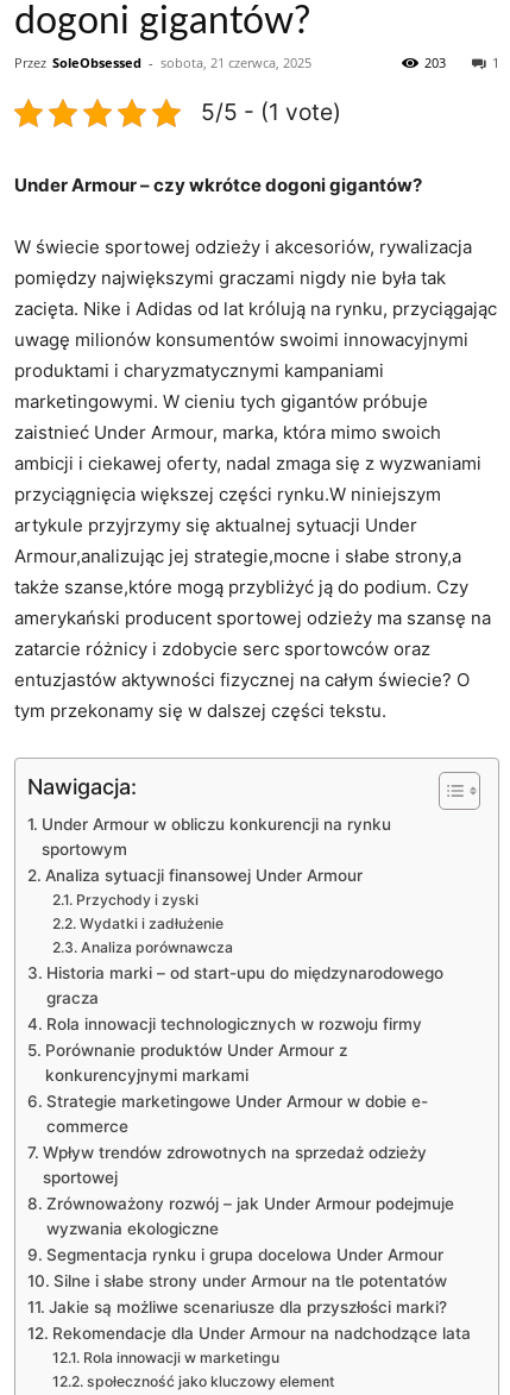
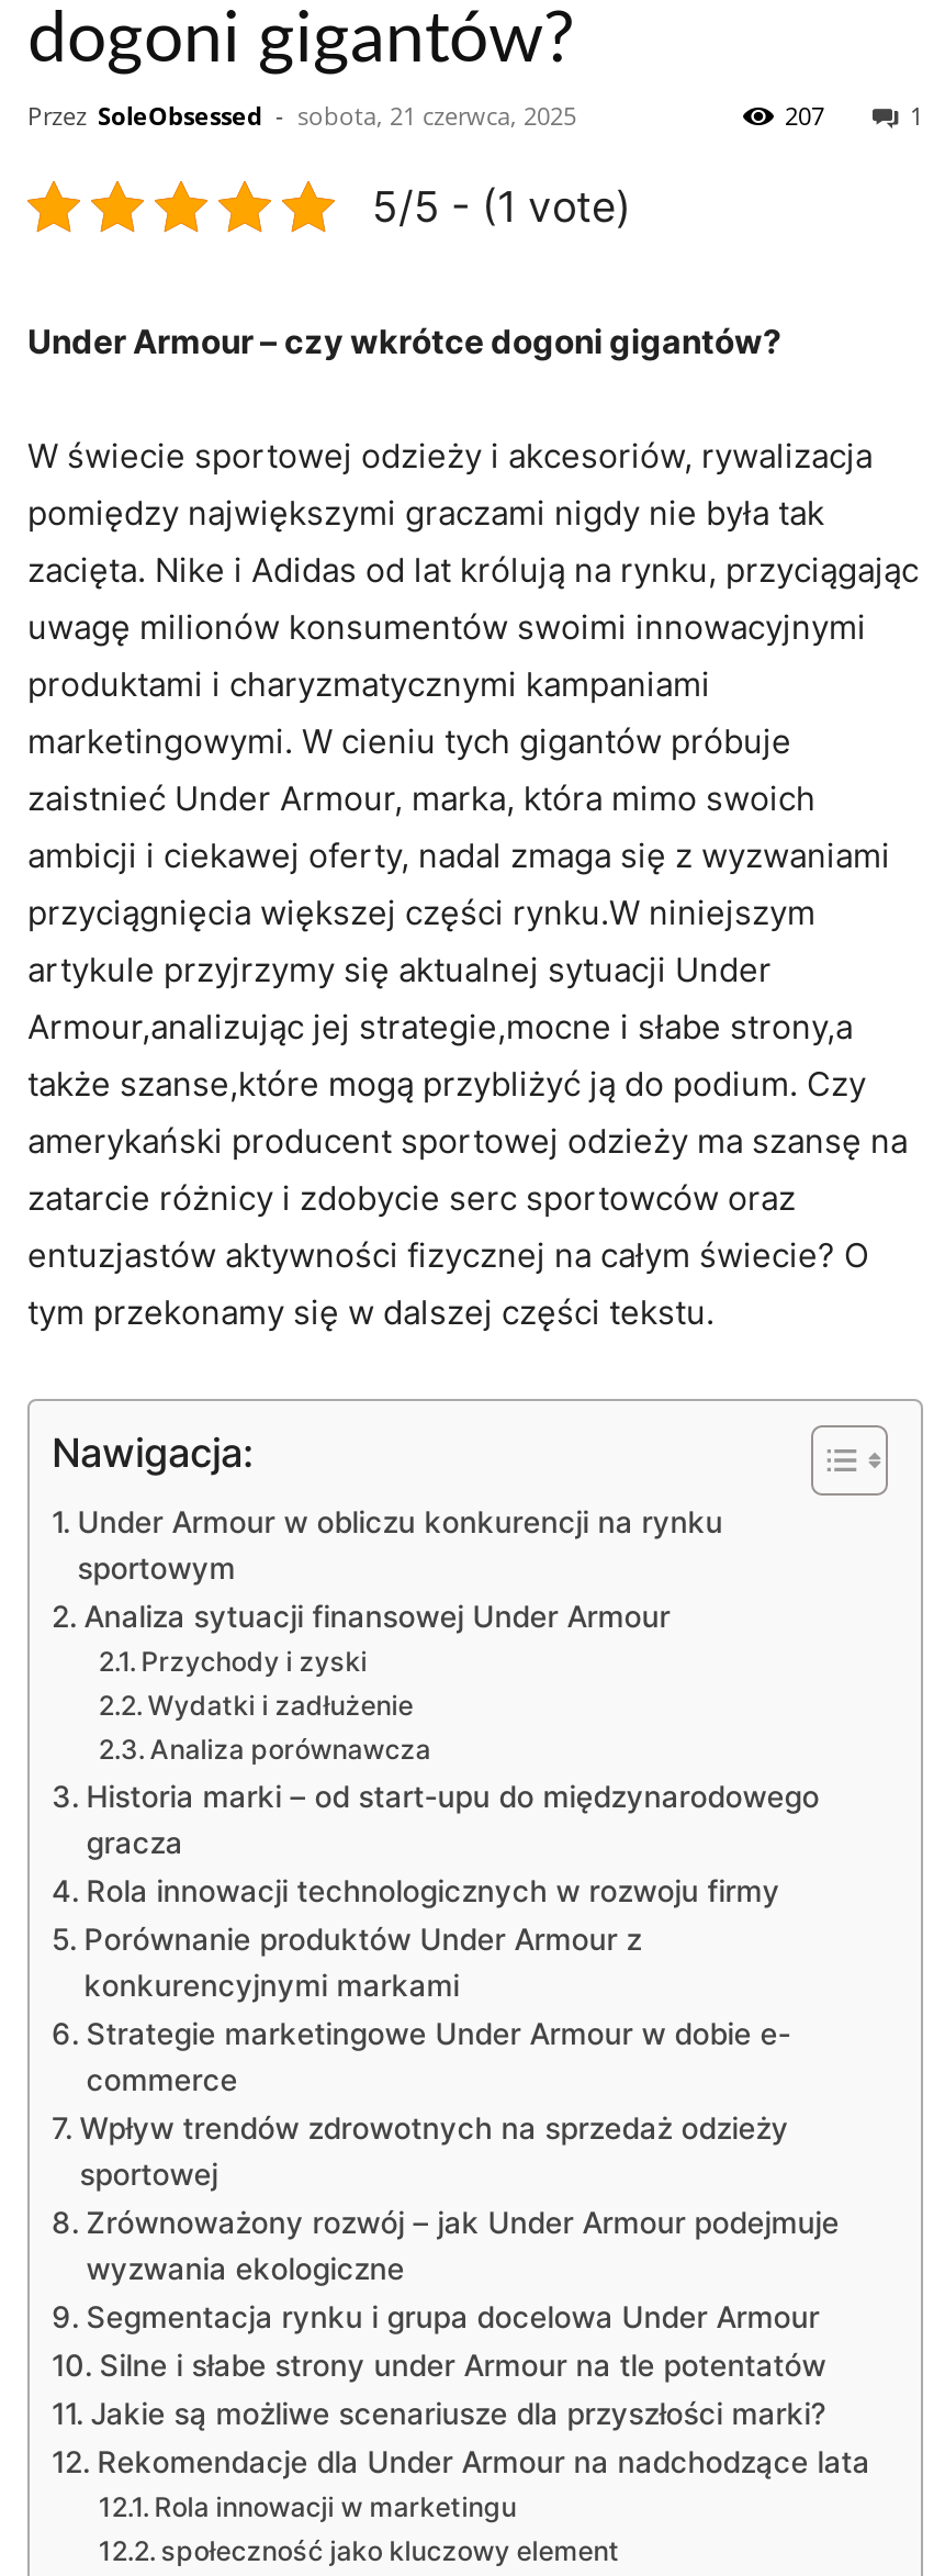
[424,54,446,71] 203 -> [785,99,824,132] 207

